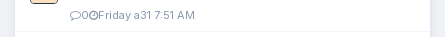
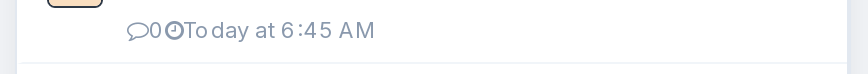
[81,8,195,22] 0 Friday a31 7:51 AM -> [149,16,375,44] 0 Today at 6:45 AM

